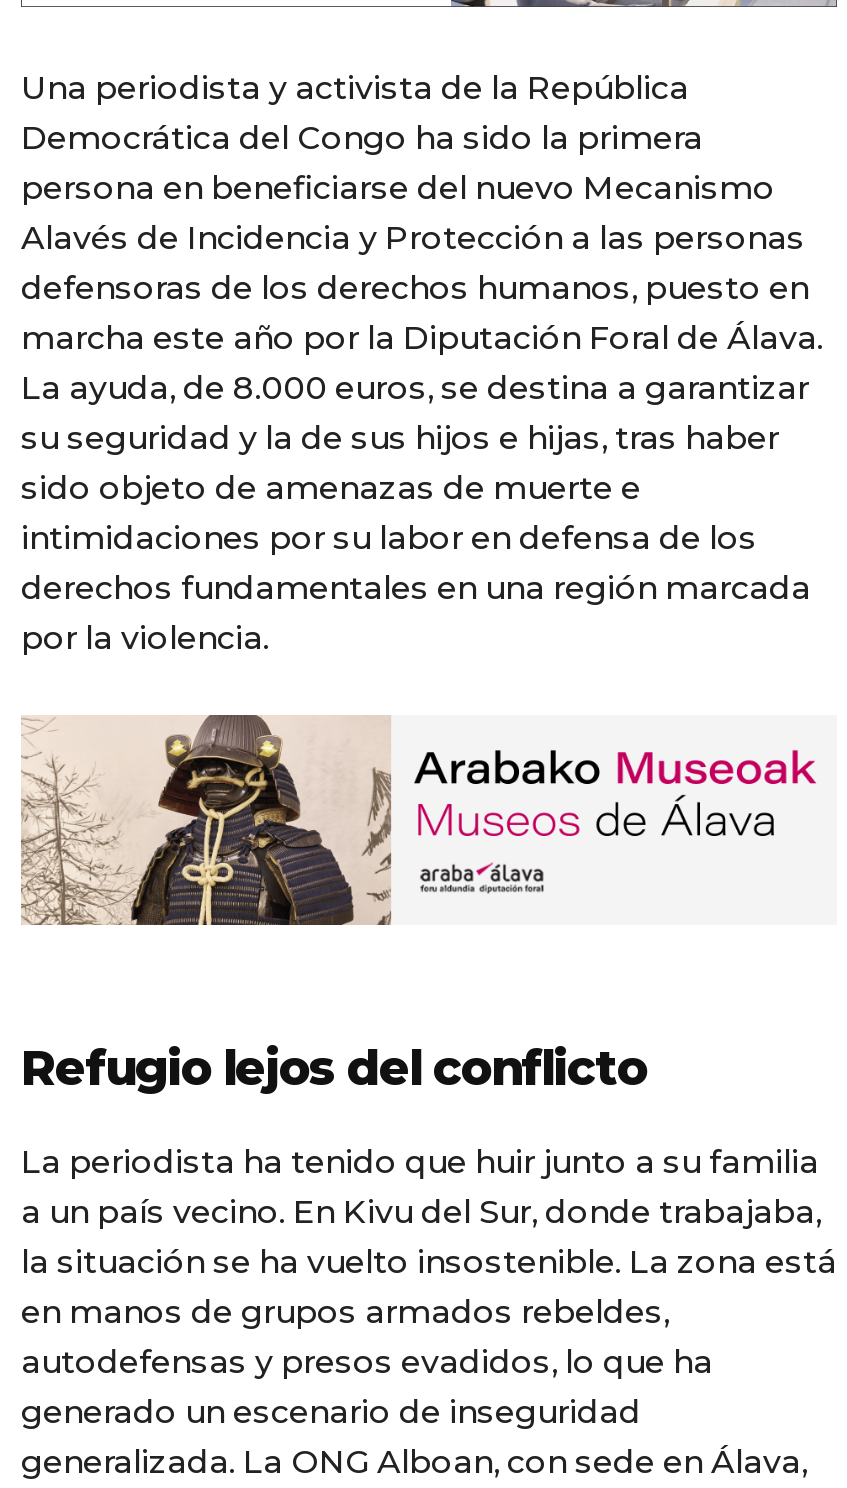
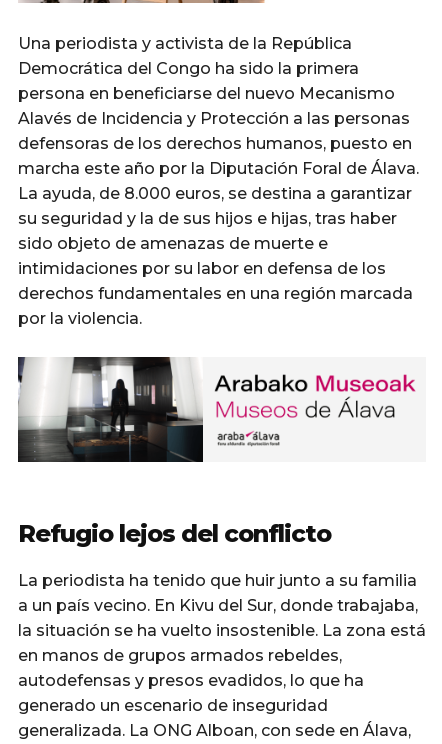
[21,714,393,928] [image] -> [17,356,204,463] [image]

